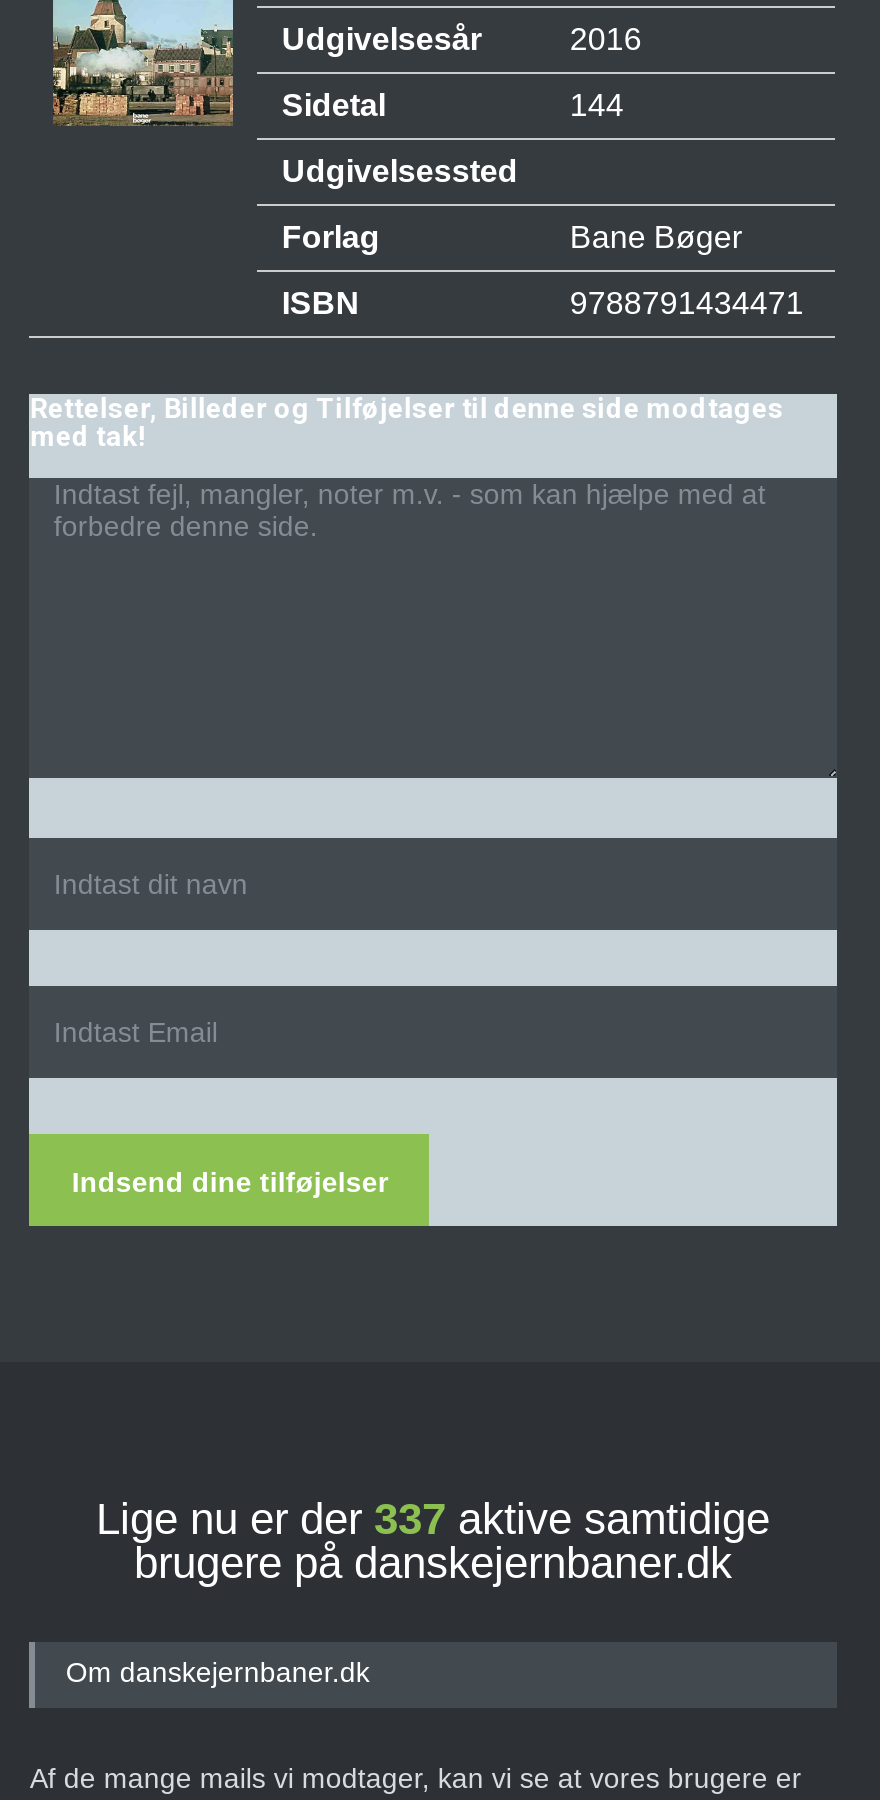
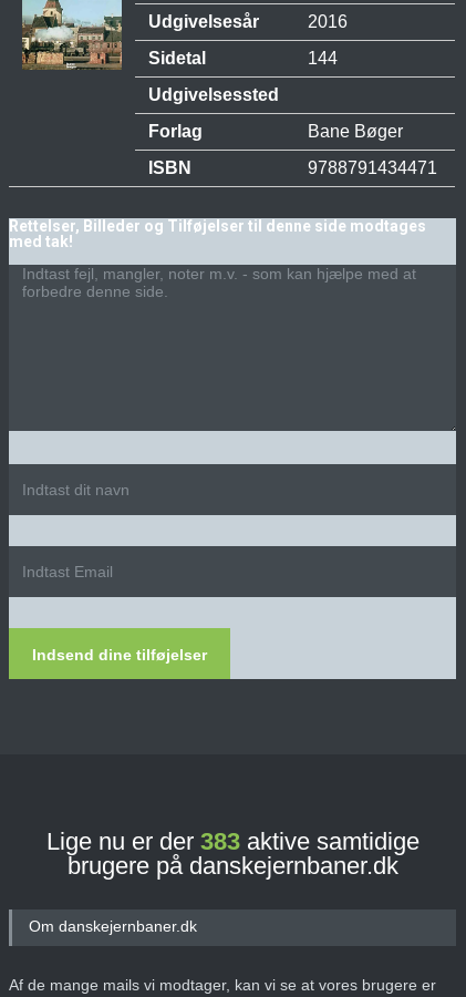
[96,1494,770,1544] Lige nu er der 337 aktive samtidige -> [46,828,419,855] Lige nu er der 383 aktive samtidige

